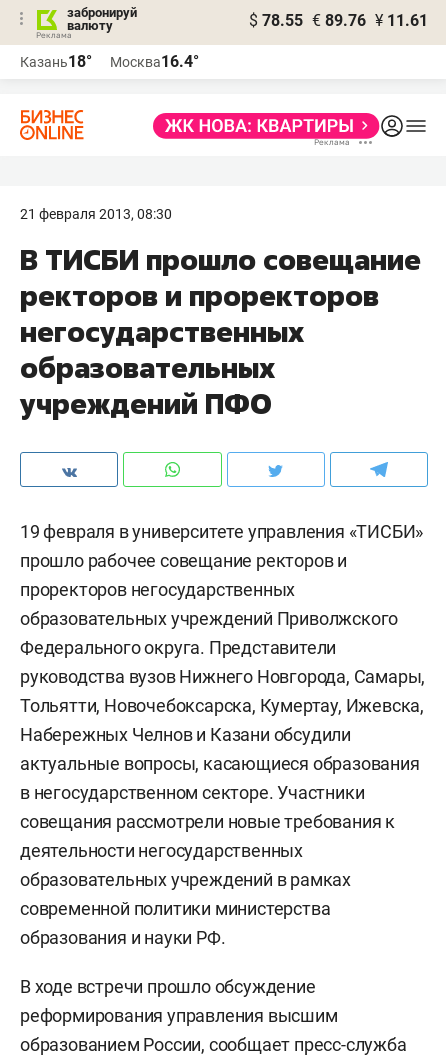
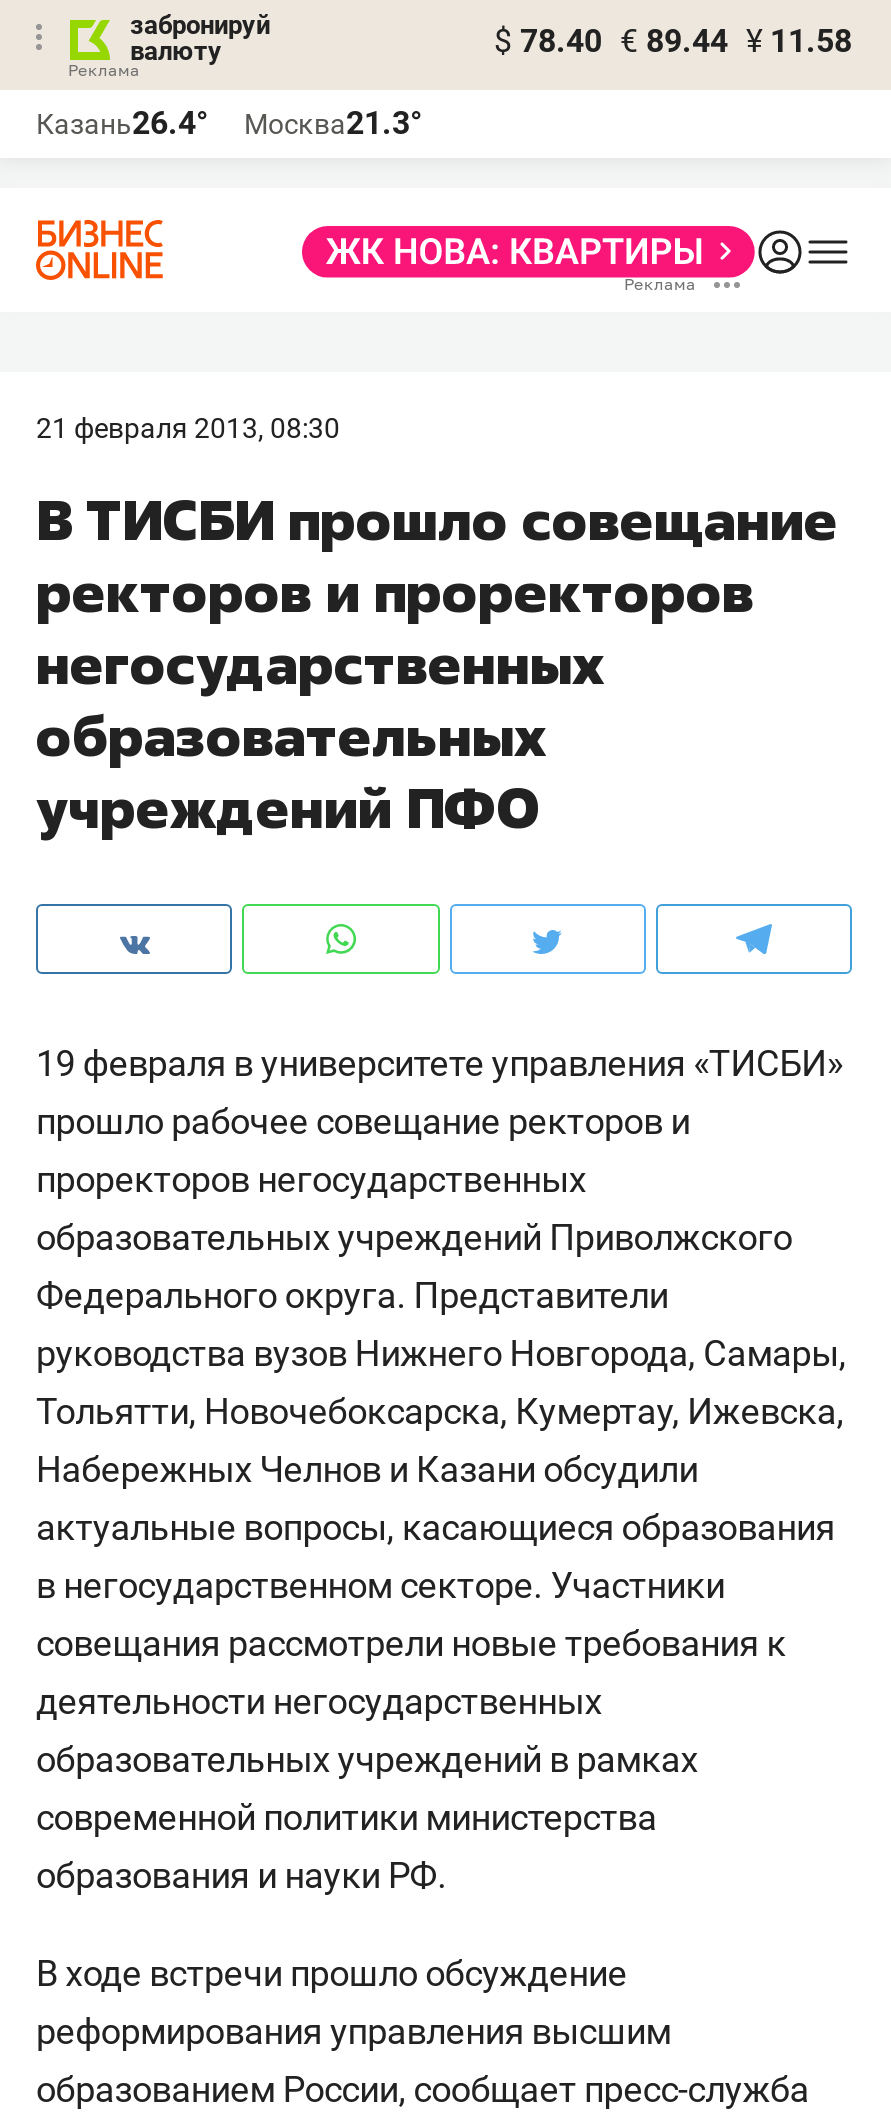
[249,11,428,30] $ 78.55 € 89.76 ¥ 11.61 -> [494,22,852,60] $ 78.40 € 89.44 ¥ 11.58
[20,52,92,71] Казань18° -> [36,104,208,142] Казань26.4°
[110,52,199,71] Москва16.4° -> [244,104,422,142] Москва21.3°

